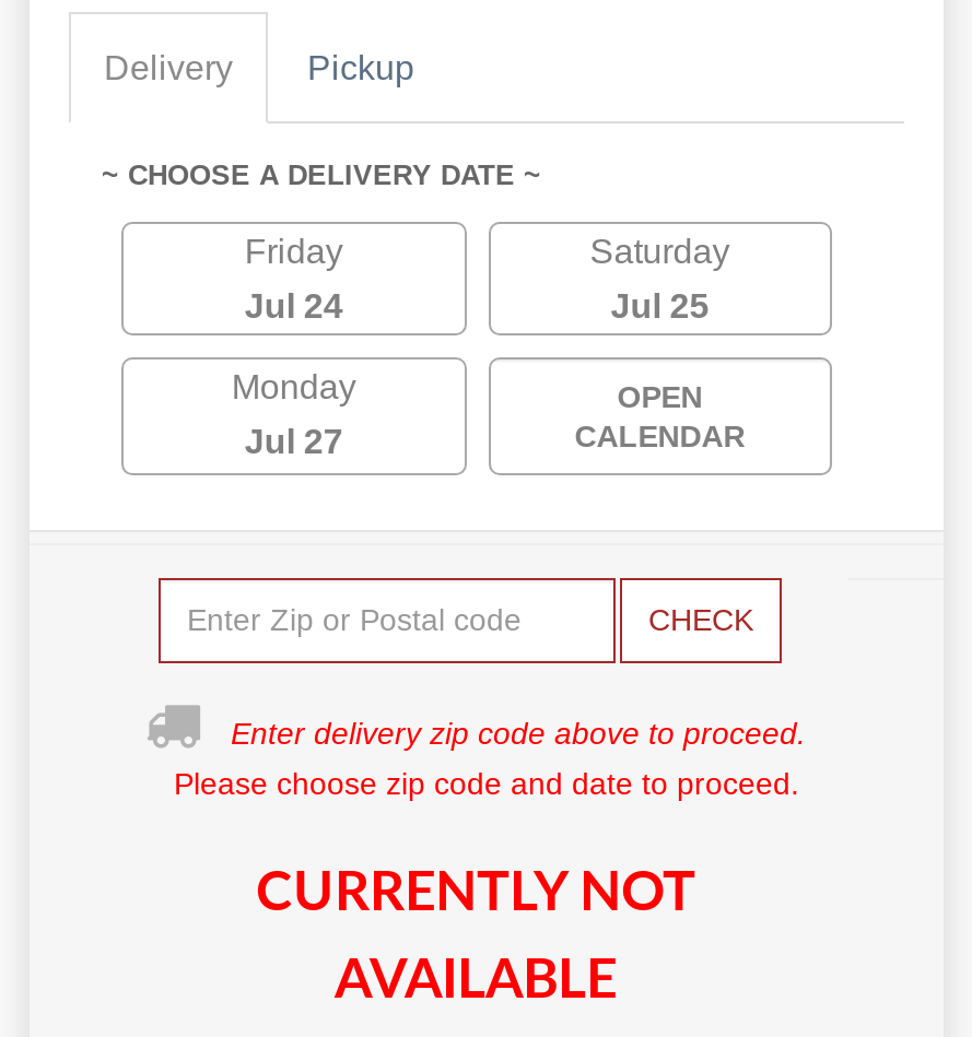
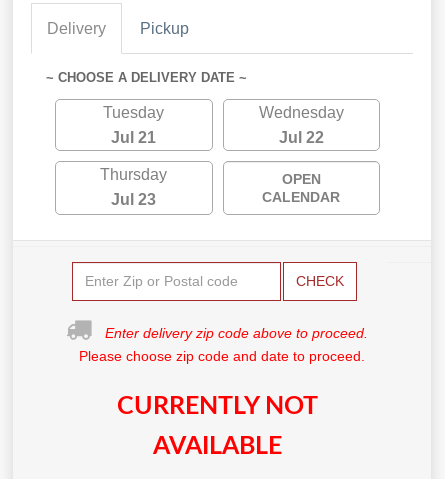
[244,232,343,269] Friday -> [103,103,164,120] Tuesday
[590,232,730,269] Saturday -> [259,103,344,120] Wednesday
[244,286,343,323] Jul 24 -> [111,128,156,145] Jul 21
[611,286,709,323] Jul 25 -> [279,128,324,145] Jul 22
[231,367,356,404] Monday -> [100,165,167,182] Thursday
[244,422,343,459] Jul 27 -> [111,190,156,207] Jul 23

